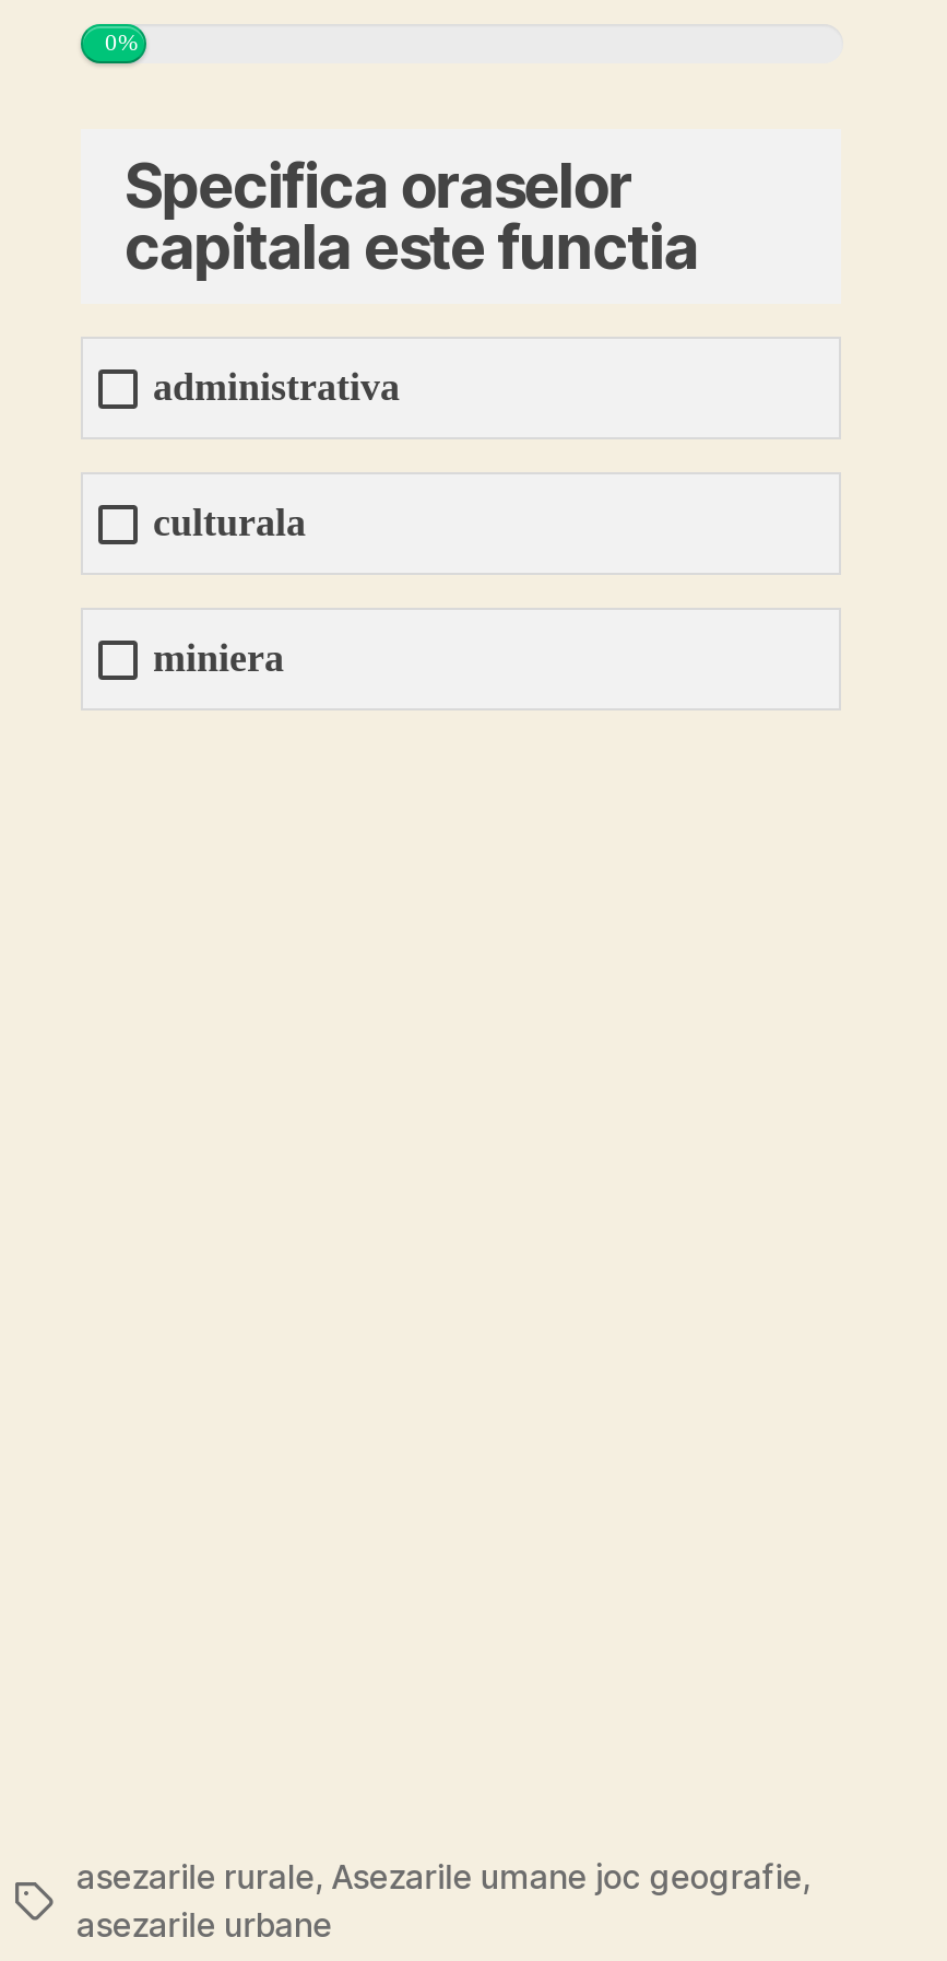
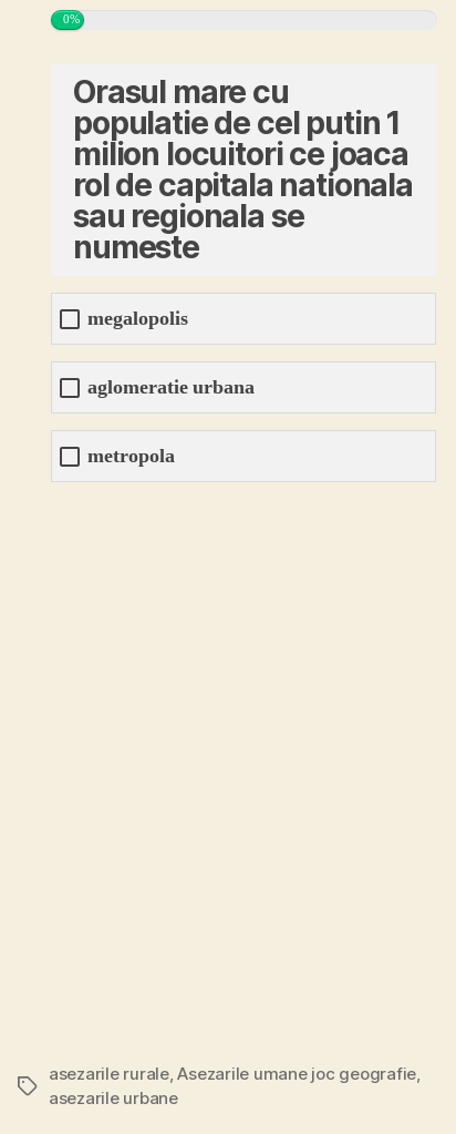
[125,148,698,283] Specifica oraselor | capitala este functia -> [73,73,413,265] Orasul mare cu | populatie de cel putin 1 | milion locuitori ce joaca | rol de capitala nationala | sau regionala se | numeste
[153,363,400,414] administrativa -> [87,306,188,332] megalopolis
[153,499,306,549] culturala -> [87,375,255,400] aglomeratie urbana
[153,634,284,685] miniera -> [87,444,175,469] metropola

